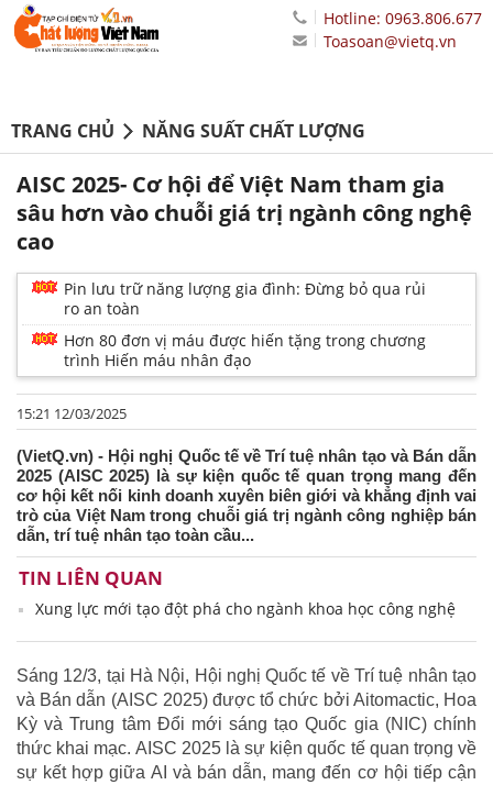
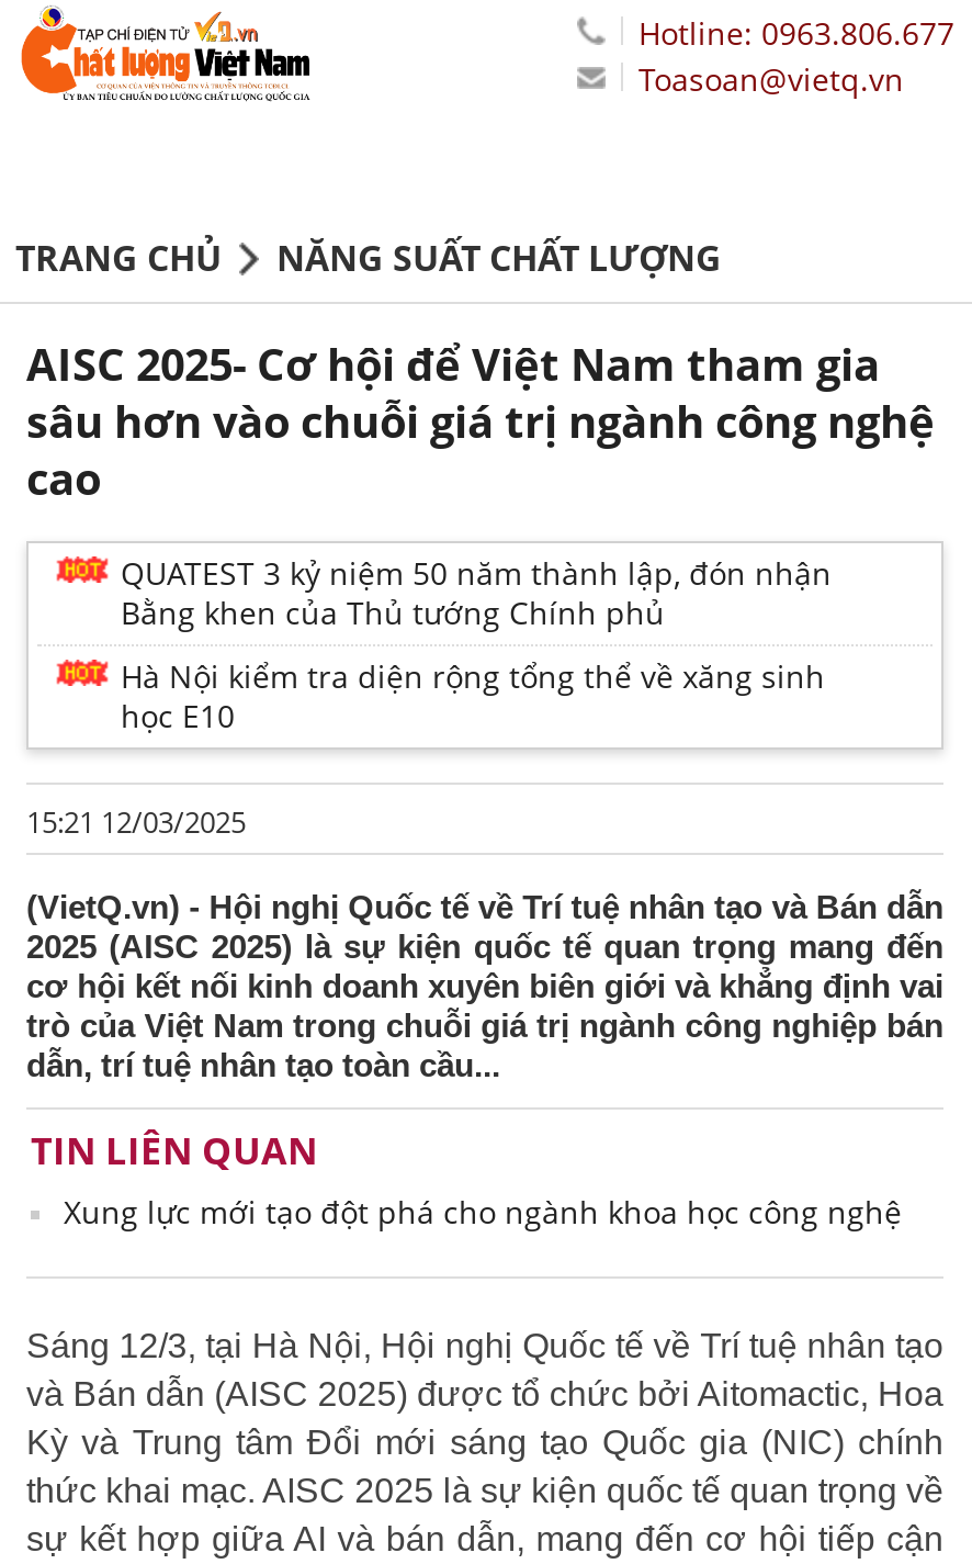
[64,278,426,319] Pin lưu trữ năng lượng gia đình: Đừng bỏ qua rủi | ro an toàn -> [121,552,832,634] QUATEST 3 kỷ niệm 50 năm thành lập, đón nhận | Bằng khen của Thủ tướng Chính phủ
[64,330,426,371] Hơn 80 đơn vị máu được hiến tặng trong chương | trình Hiến máu nhân đạo -> [121,655,825,737] Hà Nội kiểm tra diện rộng tổng thể về xăng sinh | học E10

